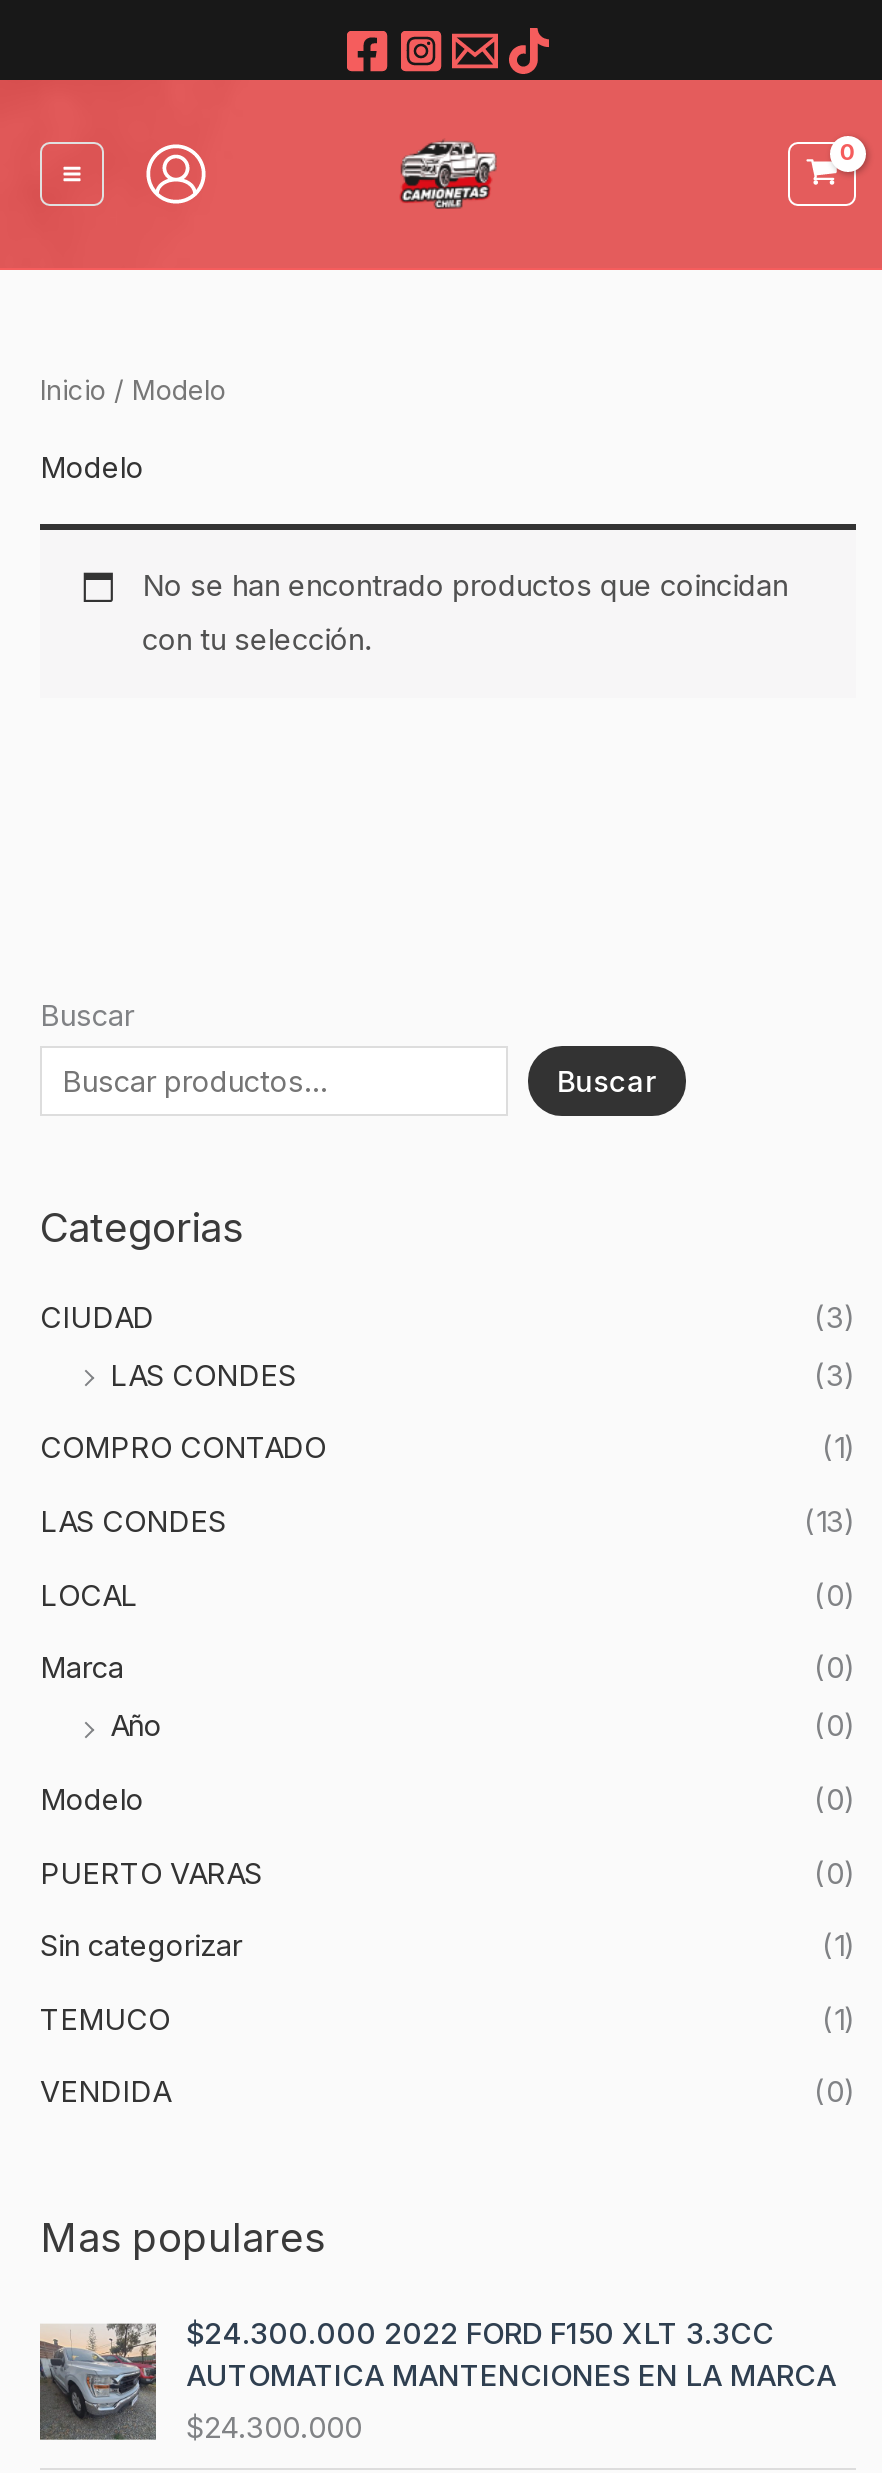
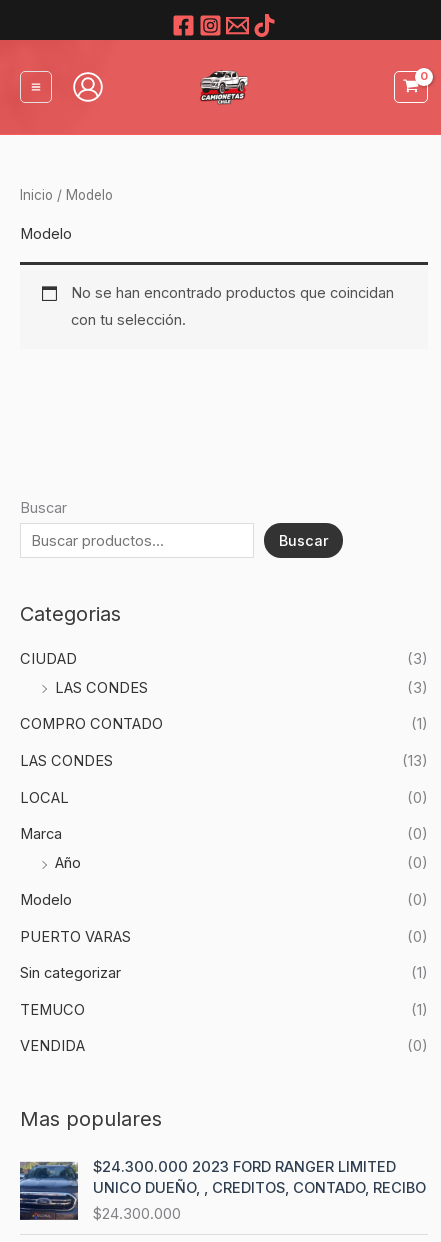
[40,2316,836,2440] [image] | $24.300.000 2022 FORD F150 XLT 3.3CC | AUTOMATICA MANTENCIONES EN LA MARCA -> [20,1158,426,1220] [image] | $24.300.000 2023 FORD RANGER LIMITED | UNICO DUEÑO, , CREDITOS, CONTADO, RECIBO

